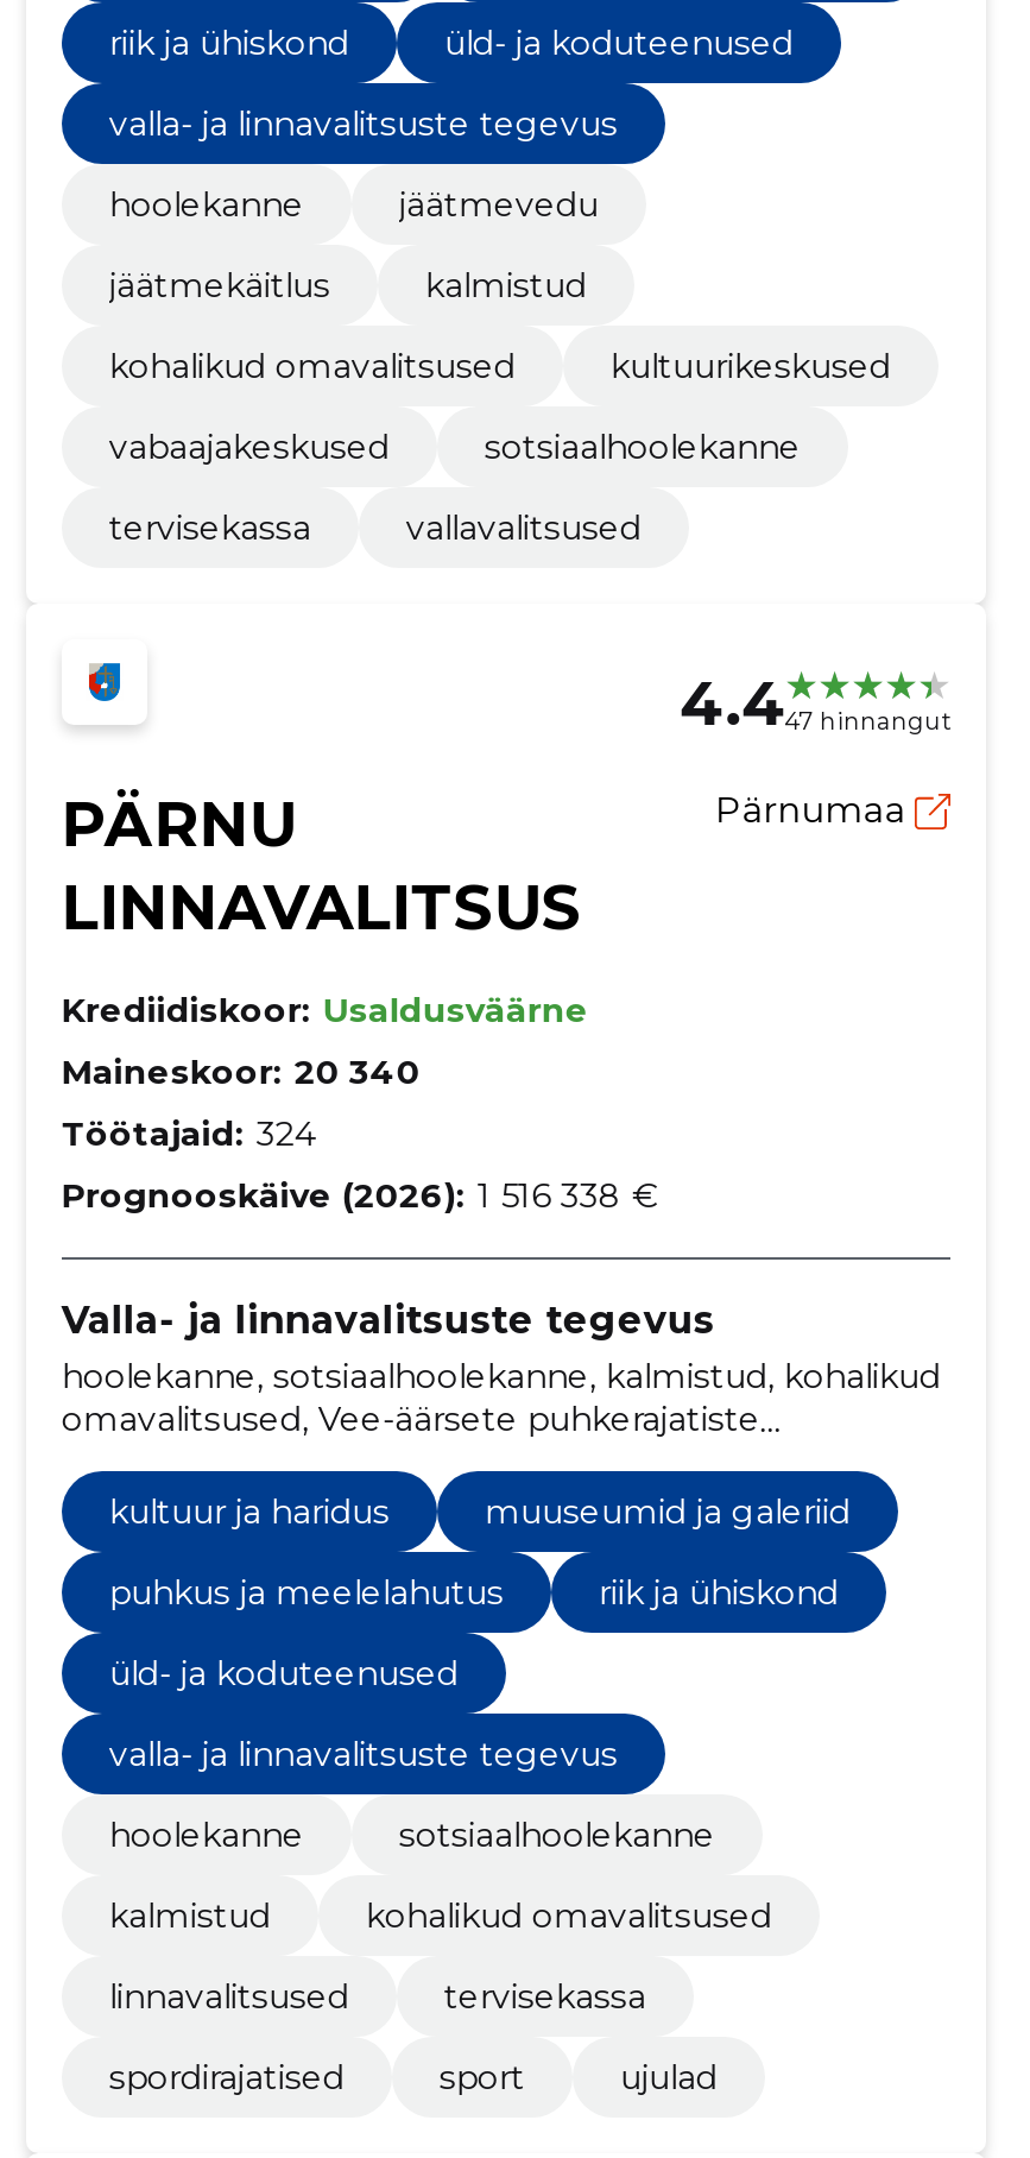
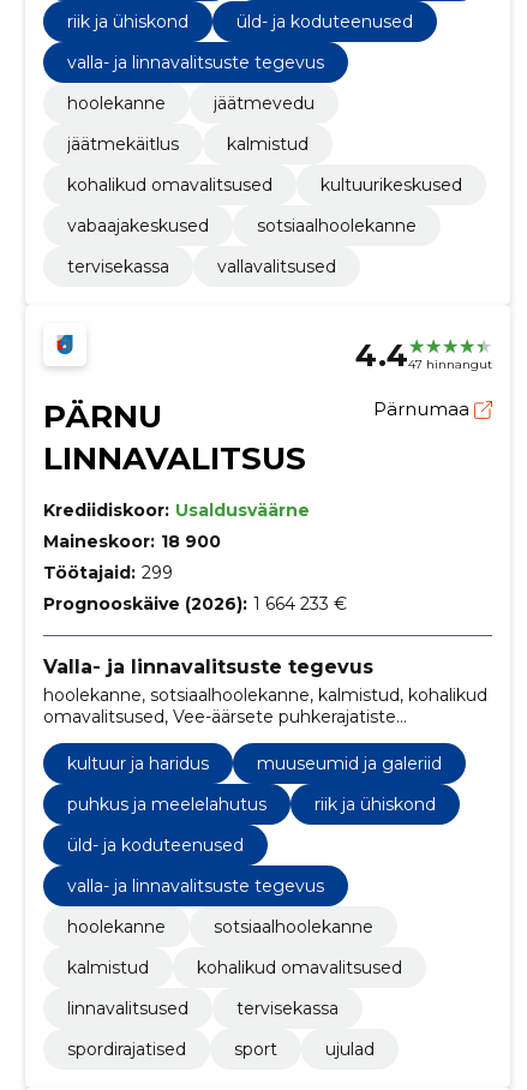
[61,1050,420,1092] Maineskoor: 20 340 -> [43,530,221,552] Maineskoor: 18 900
[61,1111,316,1154] Töötajaid: 324 -> [43,561,173,583] Töötajaid: 299
[61,1173,658,1216] Prognooskäive (2026): 1 516 338 € -> [43,593,347,614] Prognooskäive (2026): 1 664 233 €

